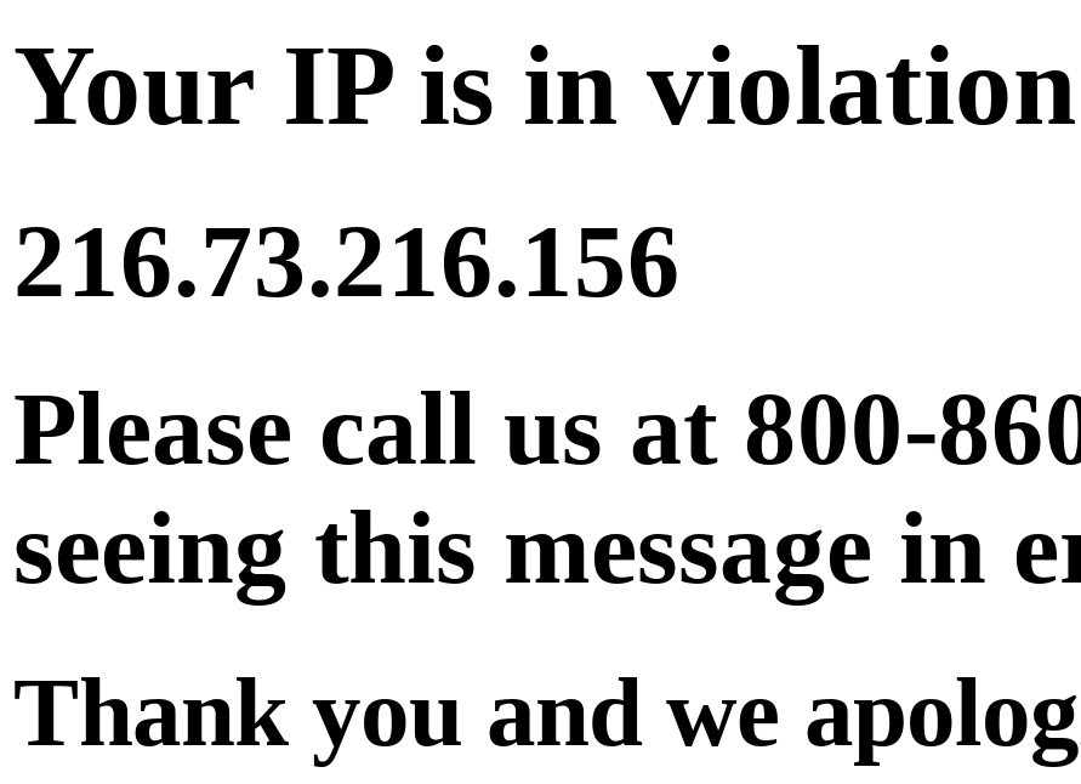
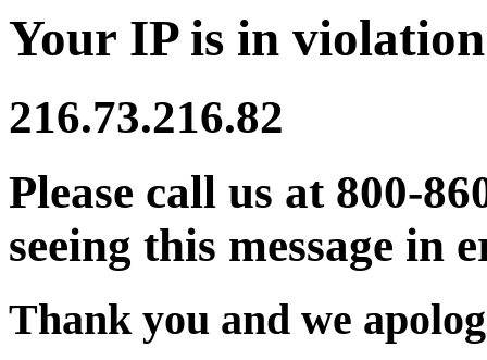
[13,205,681,319] 216.73.216.156 -> [9,92,284,143] 216.73.216.82

